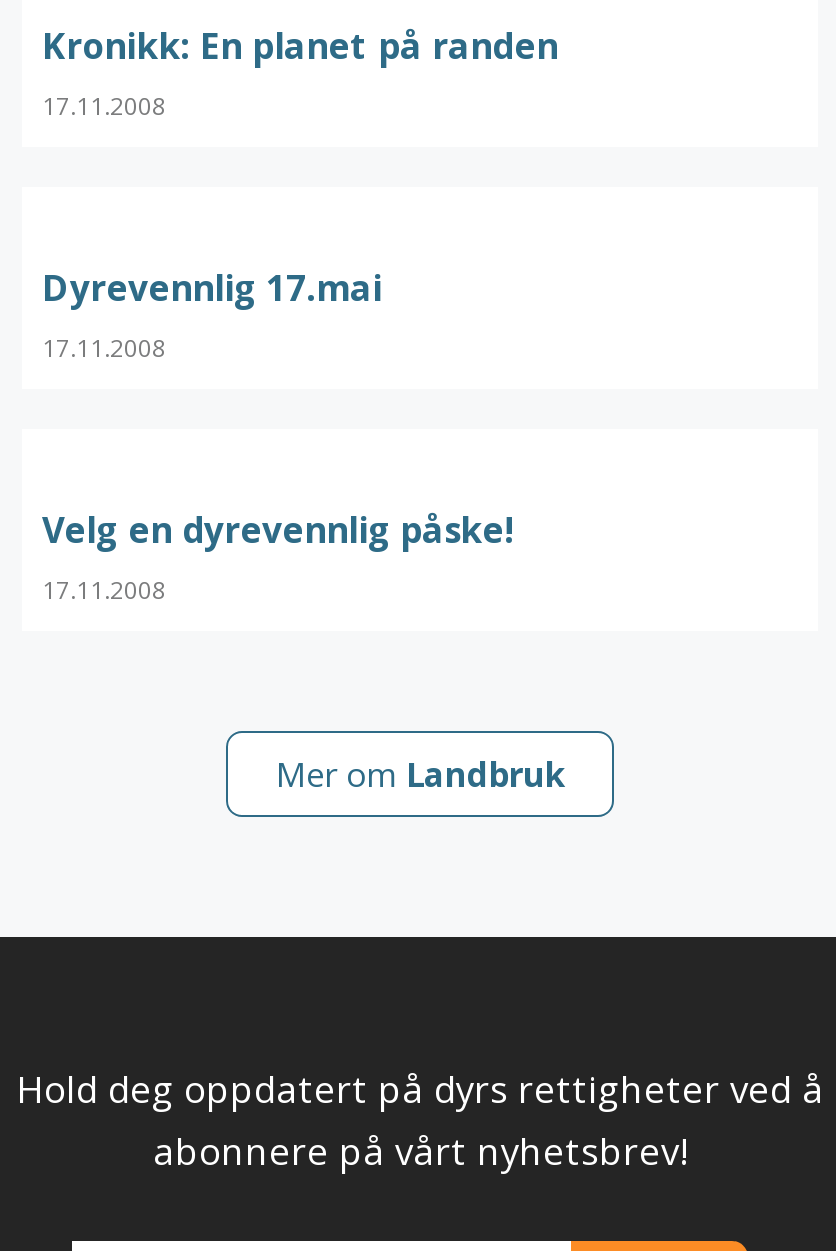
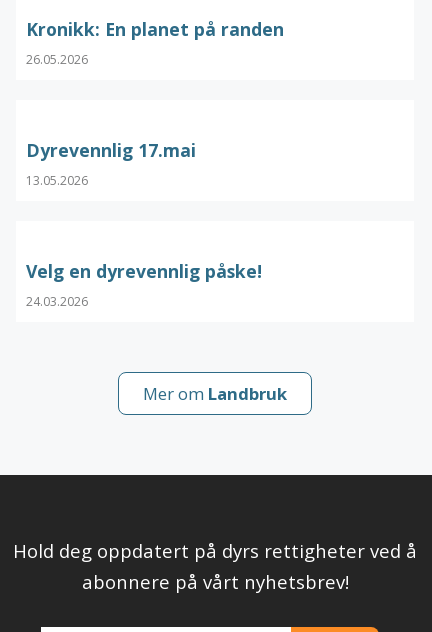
[42,89,166,123] 17.11.2008 -> [26,51,88,68] 26.05.2026
[42,331,166,365] 17.11.2008 -> [26,172,88,189] 13.05.2026
[42,573,166,607] 17.11.2008 -> [26,293,88,310] 24.03.2026

